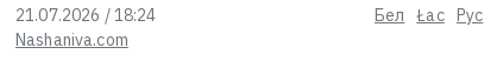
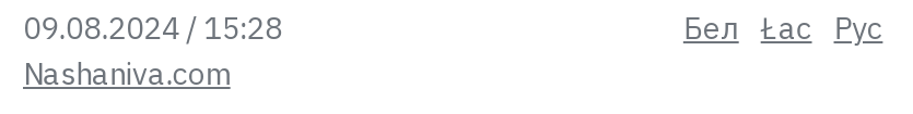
[15,5,156,26] 21.07.2026 / 18:24 -> [23,8,282,48] 09.08.2024 / 15:28

